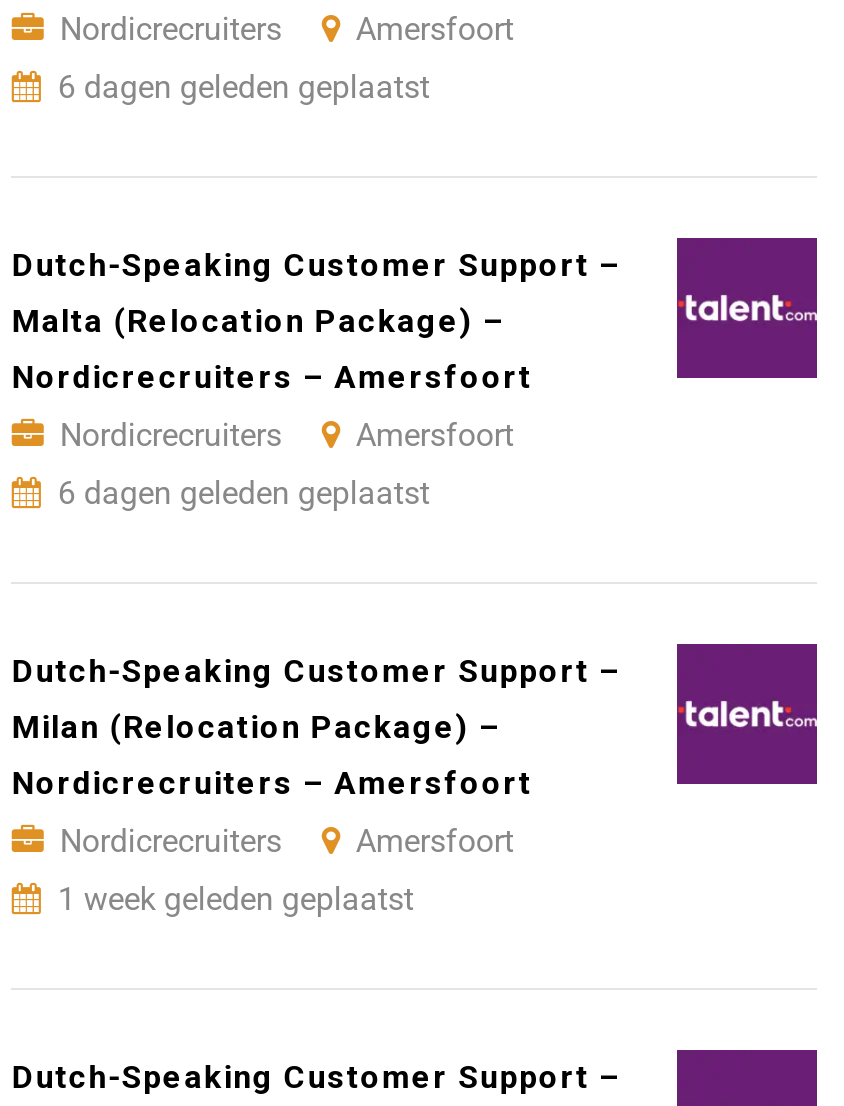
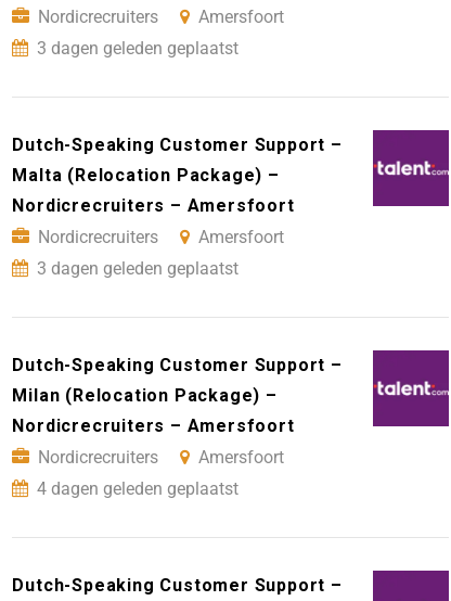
[58,69,430,107] 6 dagen geleden geplaatst -> [37,38,239,59] 3 dagen geleden geplaatst
[58,475,430,513] 6 dagen geleden geplaatst -> [37,259,239,279] 3 dagen geleden geplaatst
[58,881,414,919] 1 week geleden geplaatst -> [37,479,239,499] 4 dagen geleden geplaatst

